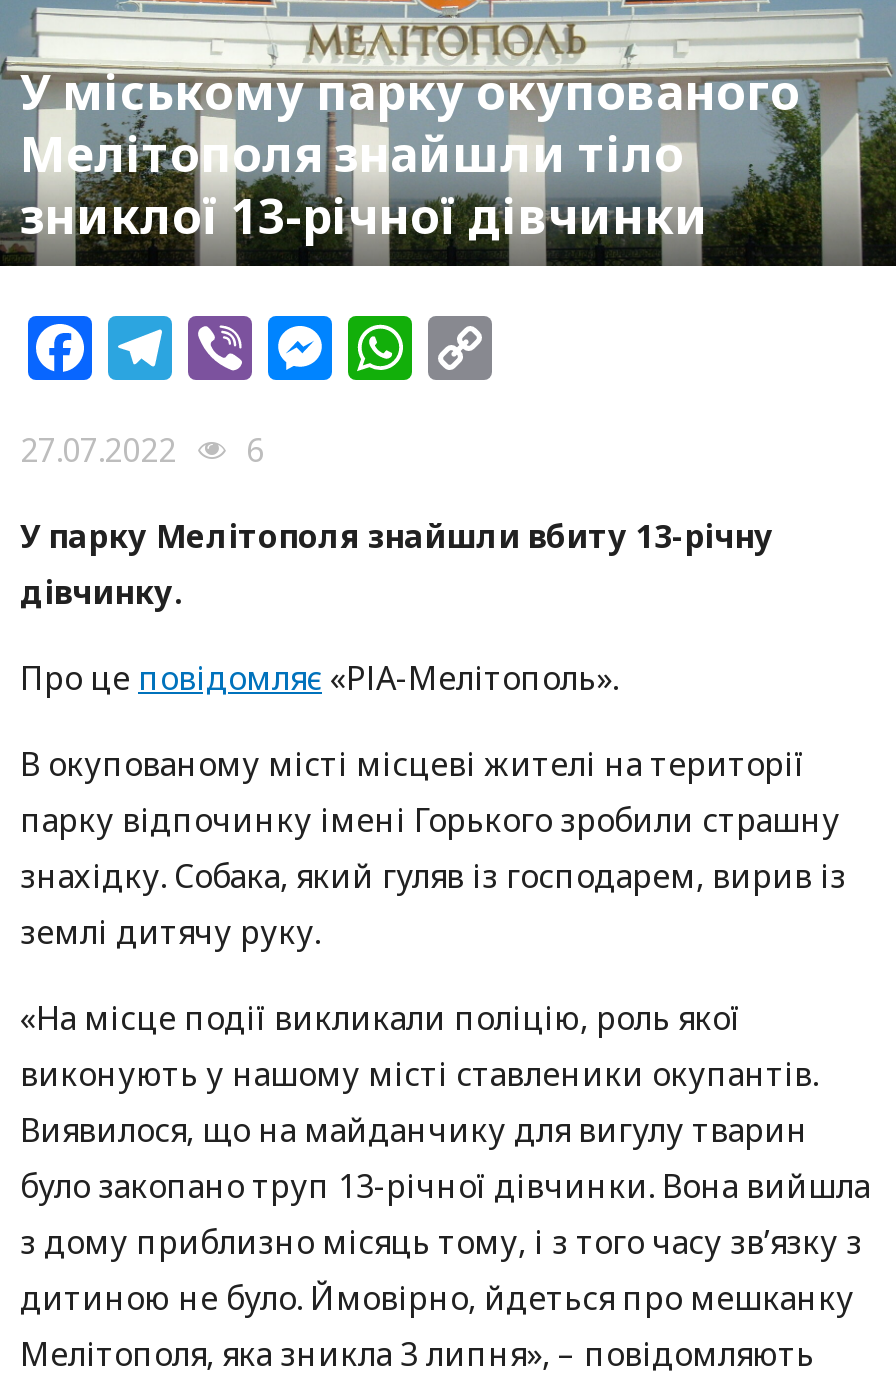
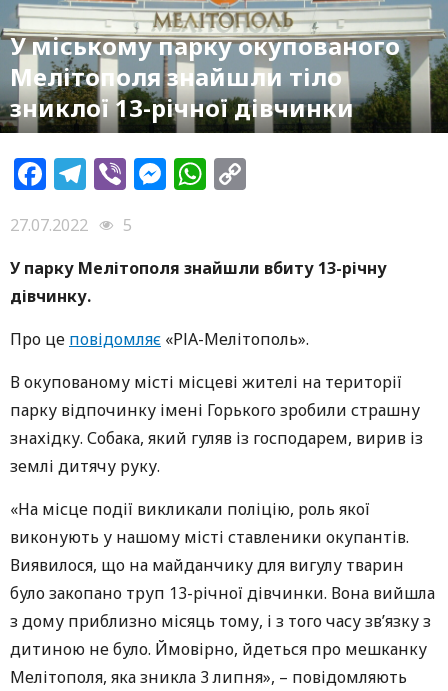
[20,427,264,471] 27.07.2022 6 -> [10,214,132,236] 27.07.2022 5

